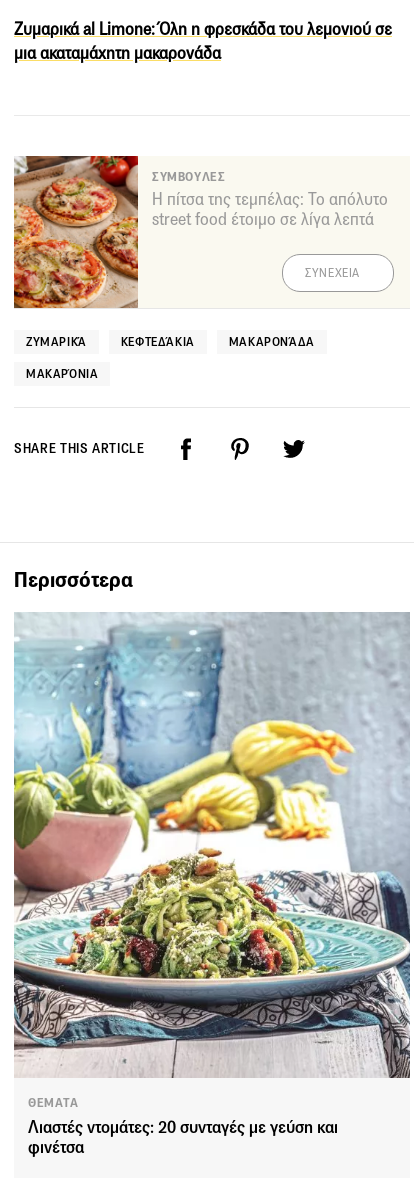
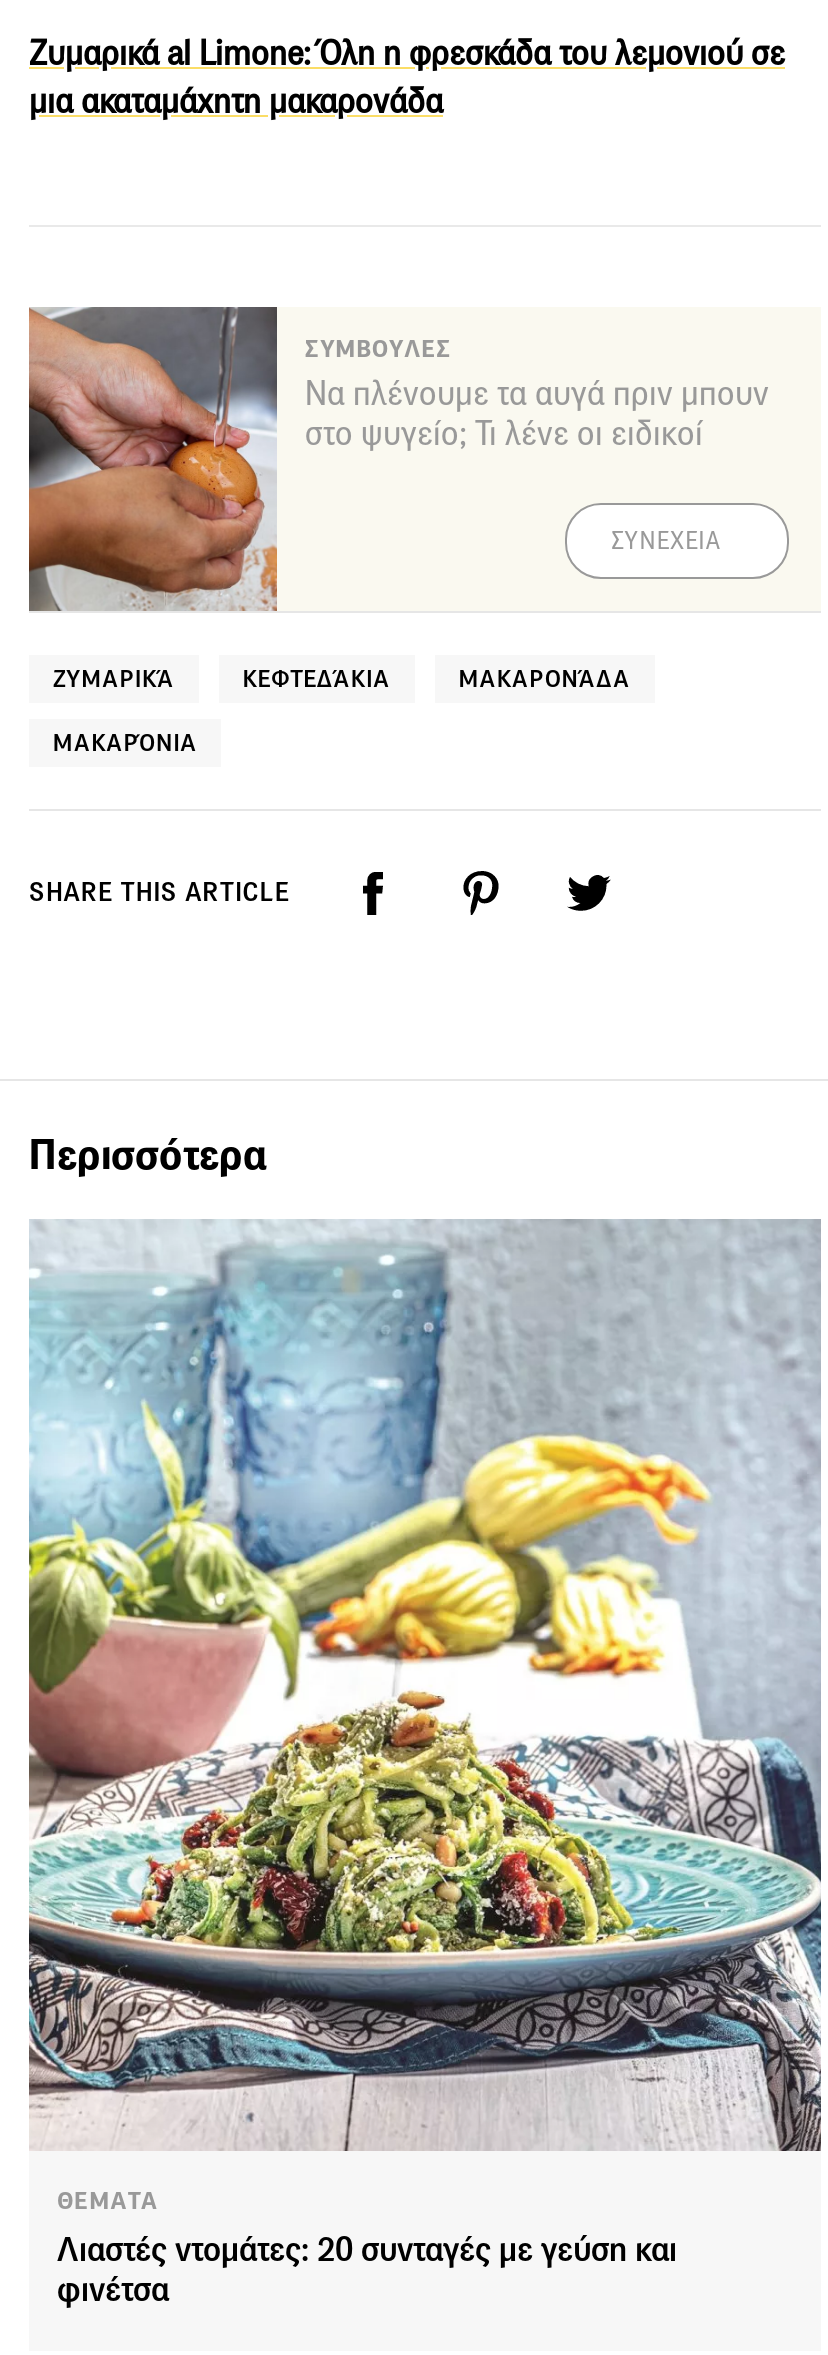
[13,155,388,309] [image] | Η πίτσα της τεμπέλας: Το απόλυτο | street food έτοιμο σε λίγα λεπτά -> [27,305,769,613] [image] | Να πλένουμε τα αυγά πριν μπουν | στο ψυγείο; Τι λένε οι ειδικοί

